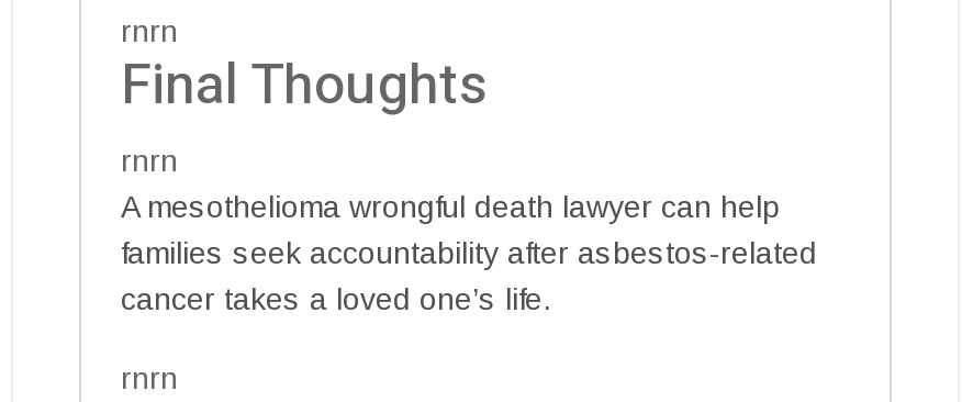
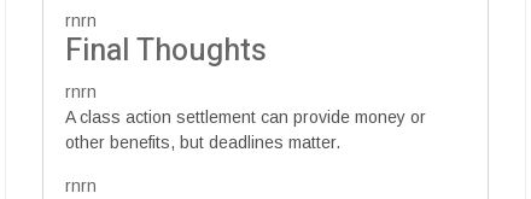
[121,188,817,316] A mesothelioma wrongful death lawyer can help | families seek accountability after asbestos-related | cancer takes a loved one’s life. -> [65,107,426,152] A class action settlement can provide money or | other benefits, but deadlines matter.

